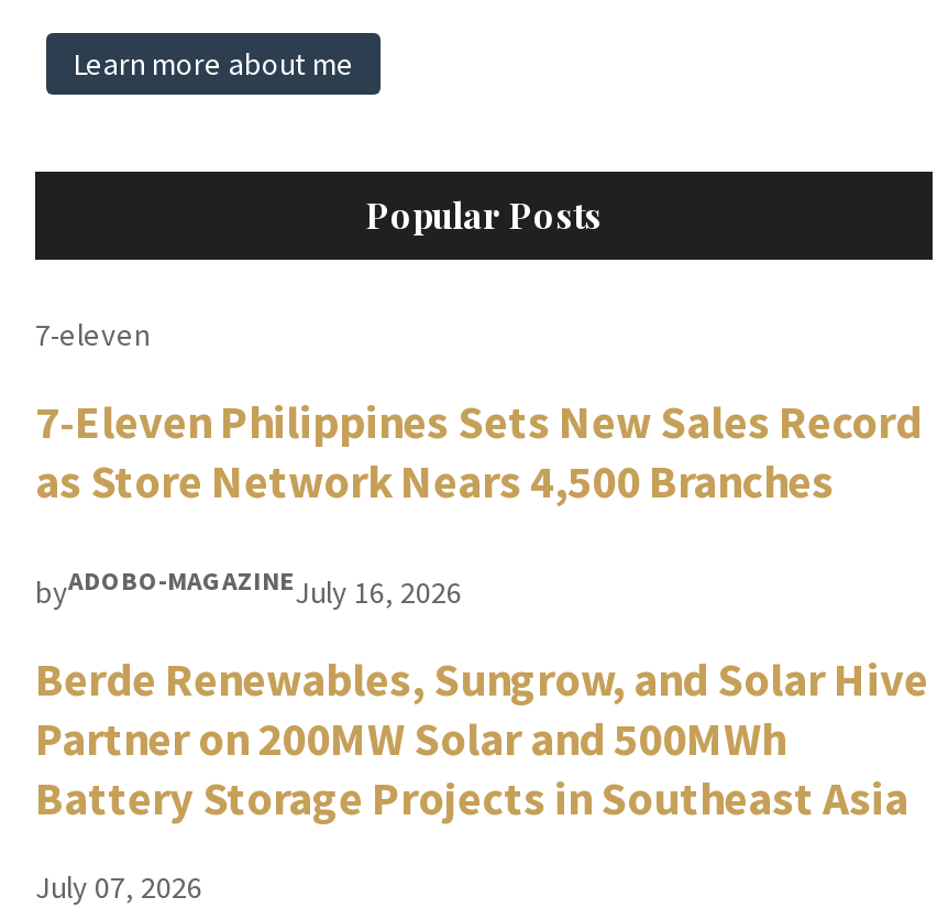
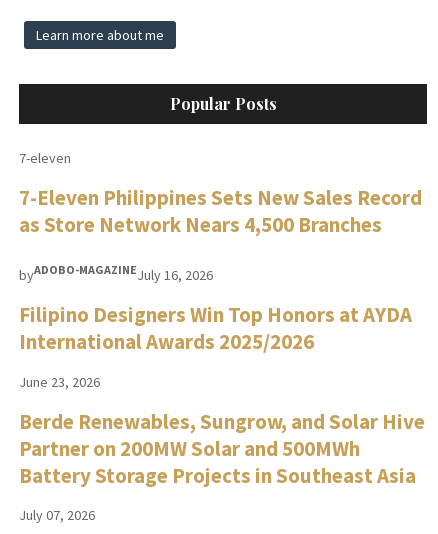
none -> [19,301,412,390] Filipino Designers Win Top Honors at AYDA | International Awards 2025/2026 | June 23, 2026

